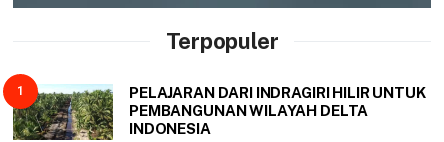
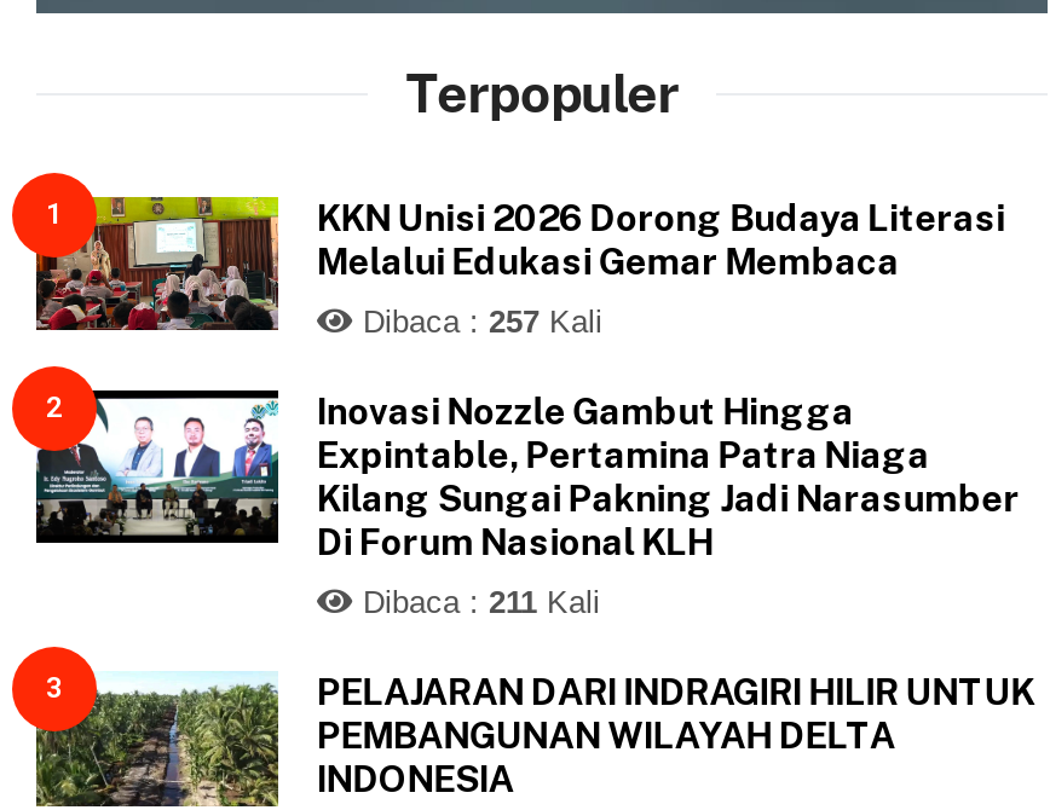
none -> [36,195,1020,705] [image] | KKN Unisi 2026 Dorong Budaya Literasi | Melalui Edukasi Gemar Membaca | Dibaca : 257 Kali | 2 | Inovasi Nozzle Gambut Hingga | Expintable, Pertamina Patra Niaga | Kilang Sungai Pakning Jadi Narasumber | Di Forum Nasional KLH | Dibaca : 211 Kali | 3
none -> [10,364,281,545] [image]

